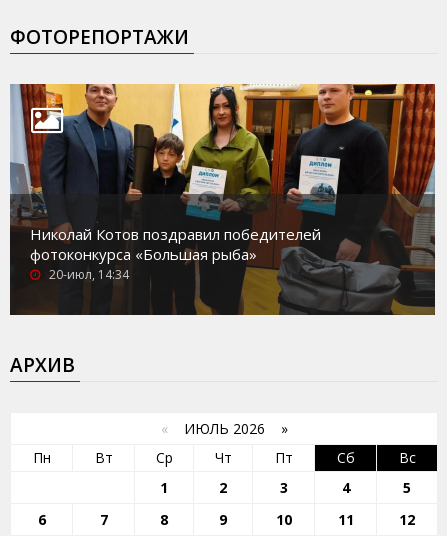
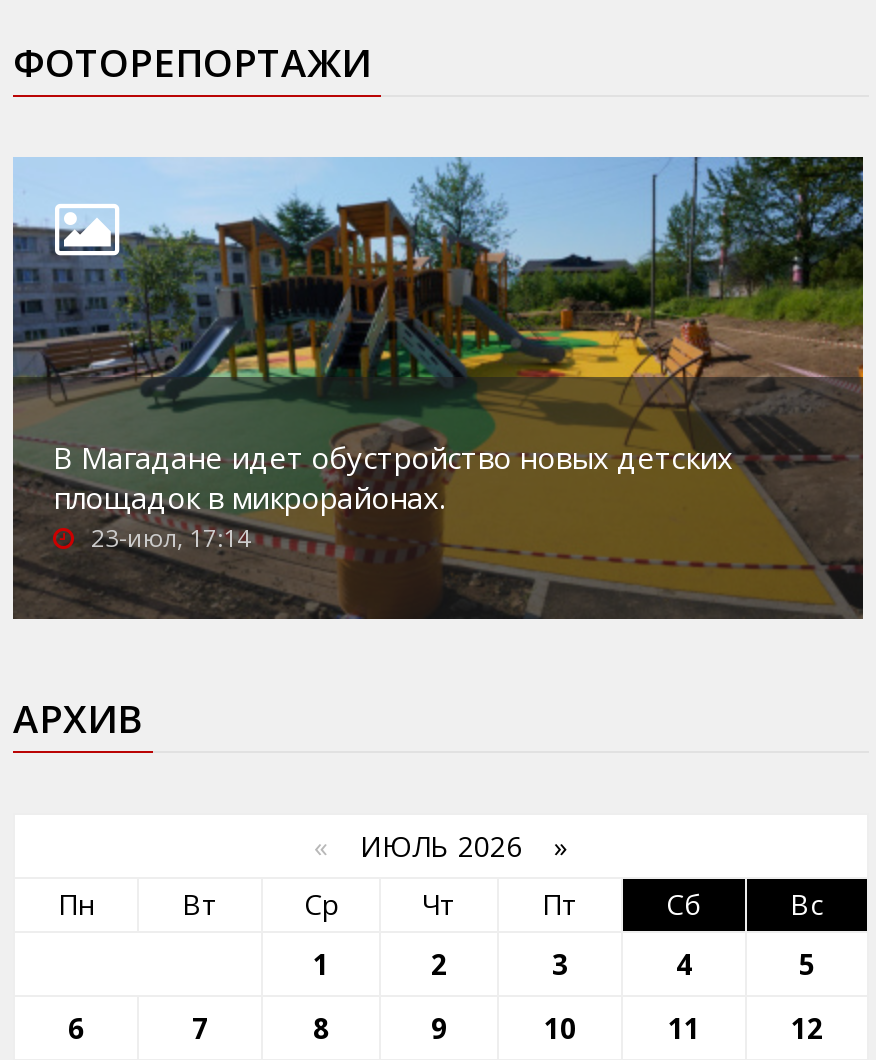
[10,83,436,316] [image] | Николай Котов поздравил победителей | фотоконкурса «Большая рыба» | 20-июл, 14:34 -> [13,156,865,620] [image] | В Магадане идет обустройство новых детских | площадок в микрорайонах. | 23-июл, 17:14

